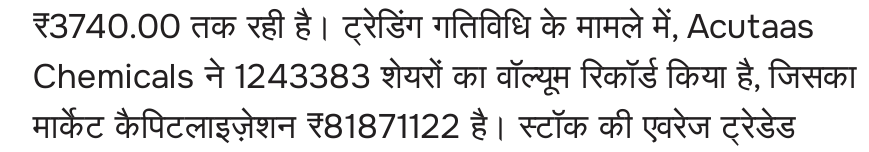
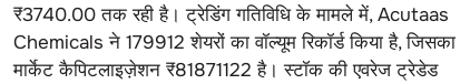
[33,56,857,98] Chemicals ने 1243383 शेयरों का वॉल्यूम रिकॉर्ड किया है, जिसका -> [13,31,455,54] Chemicals ने 179912 शेयरों का वॉल्यूम रिकॉर्ड किया है, जिसका

